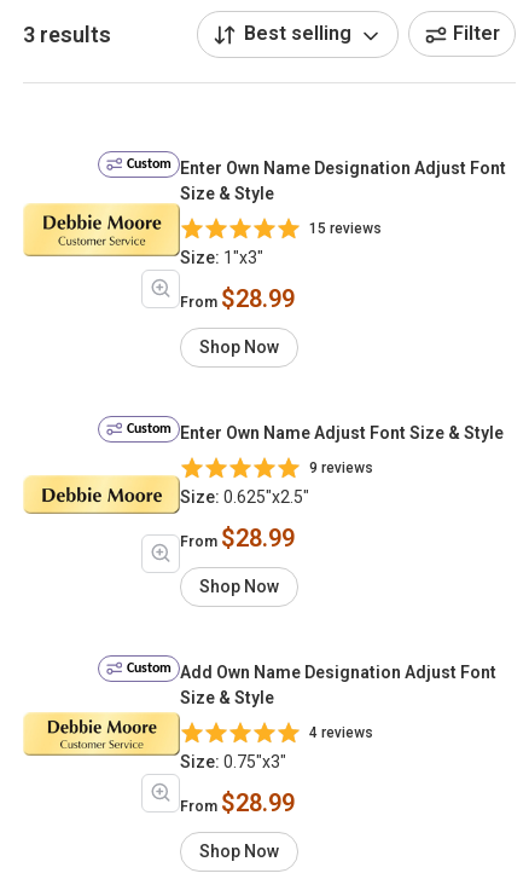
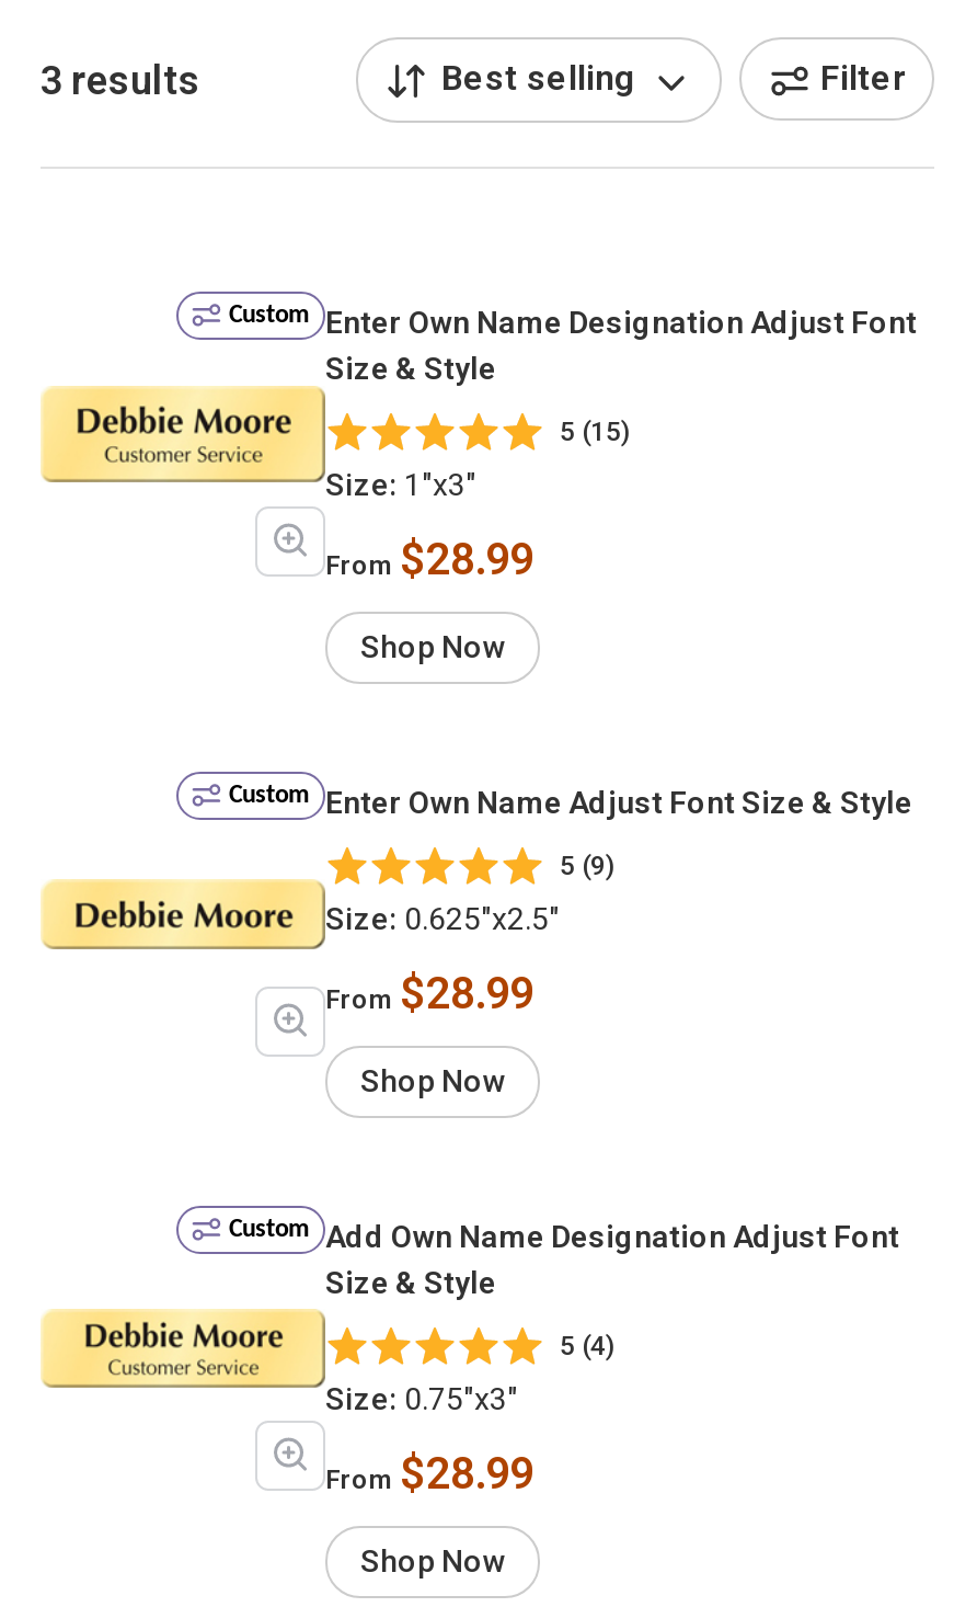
[309,220,382,237] 15 reviews -> [560,417,630,448] 5 (15)
[309,460,373,477] 9 reviews -> [560,851,614,882] 5 (9)
[309,725,373,742] 4 reviews -> [560,1331,614,1362] 5 (4)

